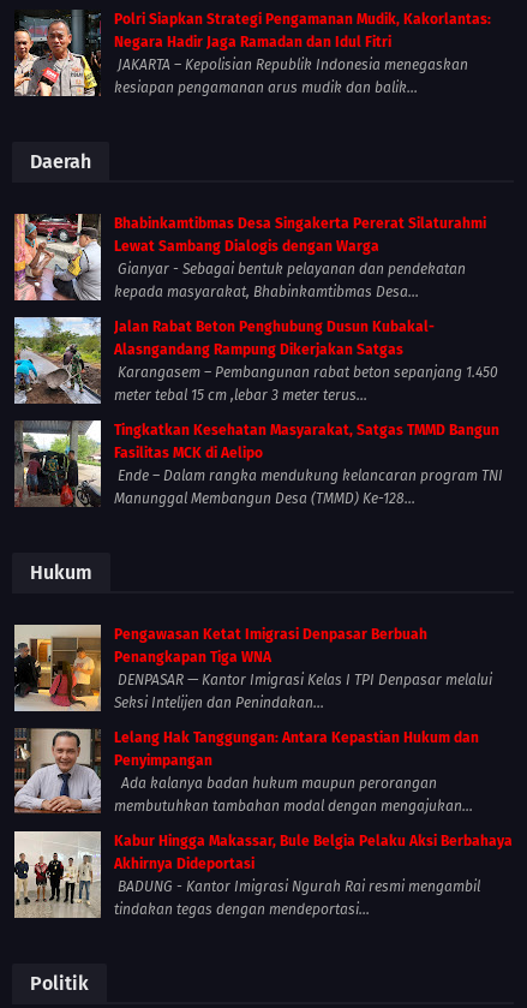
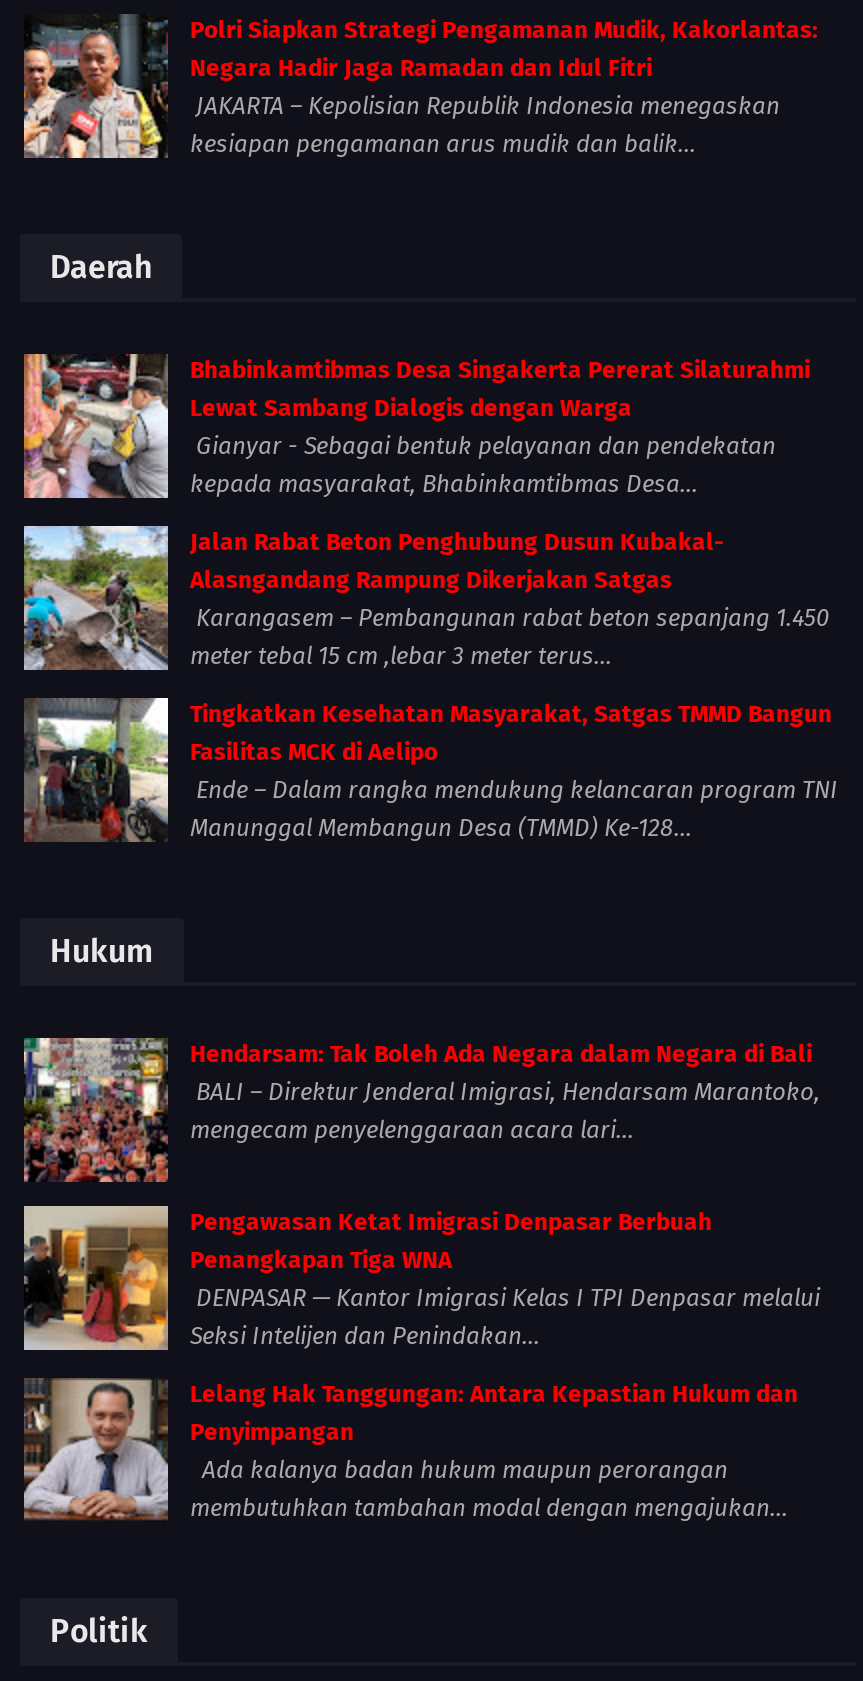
none -> [22,1036,820,1184] [image] | Hendarsam: Tak Boleh Ada Negara dalam Negara di Bali | BALI – Direktur Jenderal Imigrasi, Hendarsam Marantoko, | mengecam penyelenggaraan acara lari...
moved [12,626,492,815] -> [20,1209,820,1523]: [image] | Pengawasan Ketat Imigrasi Denpasar Berbuah | Penangkapan Tiga WNA | ... | Ada kalanya badan hukum maupun perorangan | membutuhkan tambahan modal dengan mengajukan...
[13,830,513,919] [image] | Kabur Hingga Makassar, Bule Belgia Pelaku Aksi Berbahaya | Akhirnya Dideportasi | BADUNG - Kantor Imigrasi Ngurah Rai resmi mengambil | tindakan tegas dengan mendeportasi... -> none

